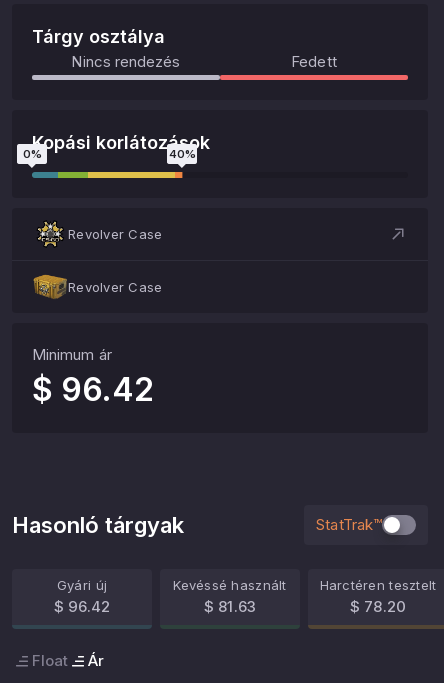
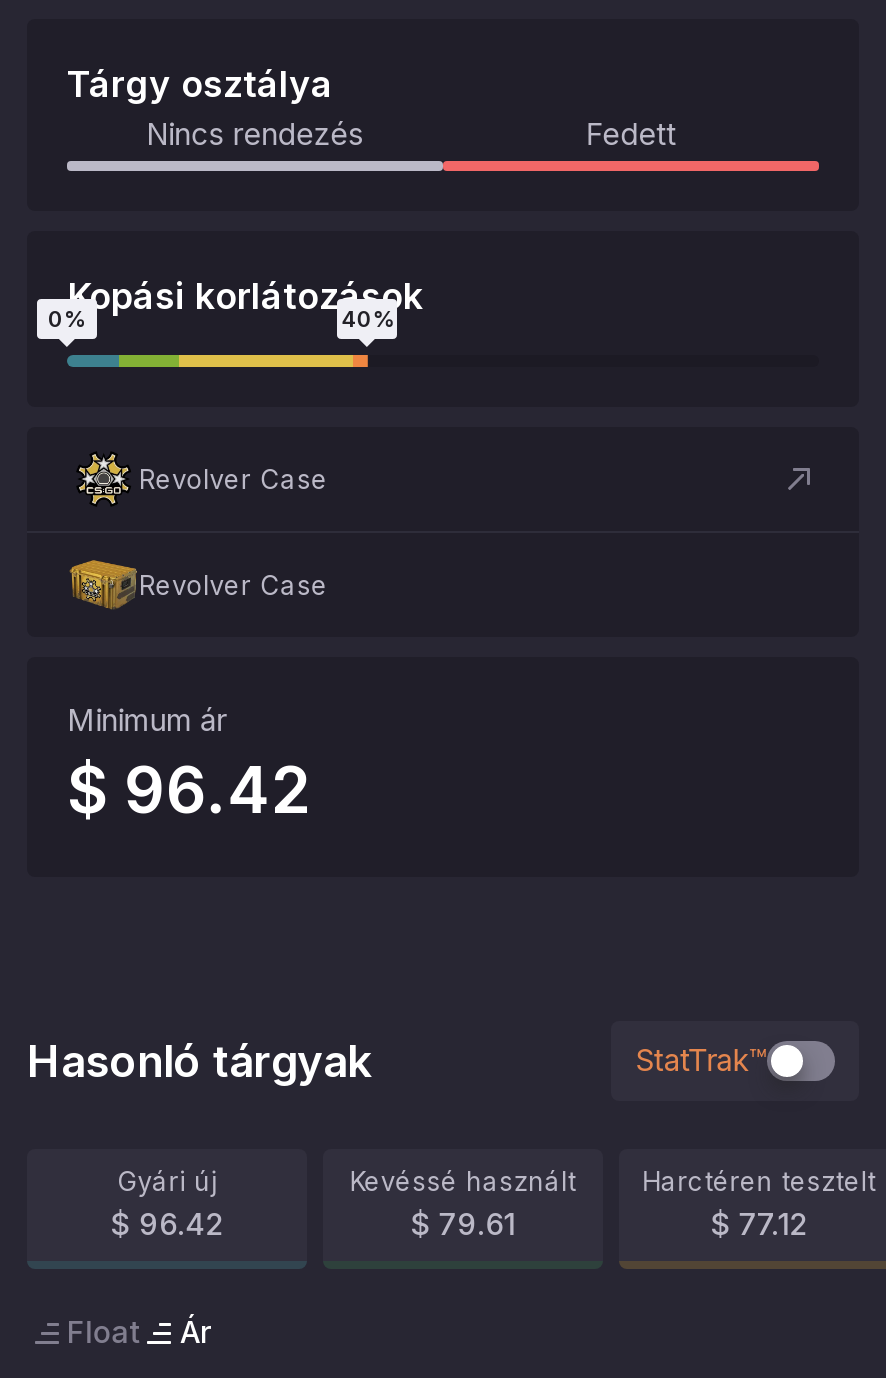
[204,597,256,616] $ 81.63 -> [410,1205,516,1243] $ 79.61
[350,597,406,616] $ 78.20 -> [710,1205,808,1243] $ 77.12

